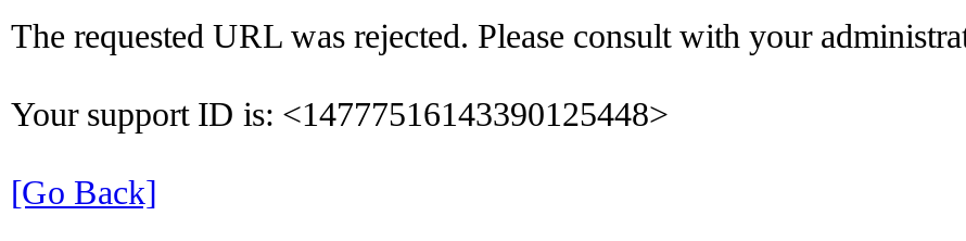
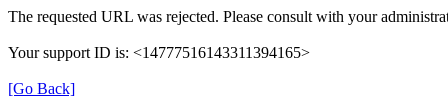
[11,96,669,132] Your support ID is: <14777516143390125448> -> [8,44,310,61] Your support ID is: <14777516143311394165>

